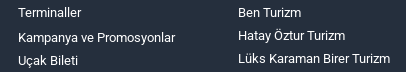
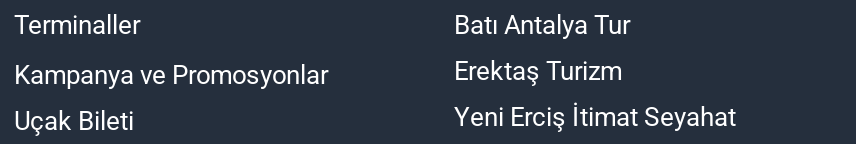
[238,5,301,20] Ben Turizm -> [454,9,630,39] Batı Antalya Tur
[238,28,345,43] Hatay Öztur Turizm -> [454,55,622,85] Erektaş Turizm
[238,51,390,66] Lüks Karaman Birer Turizm -> [454,101,736,131] Yeni Erciş İtimat Seyahat

